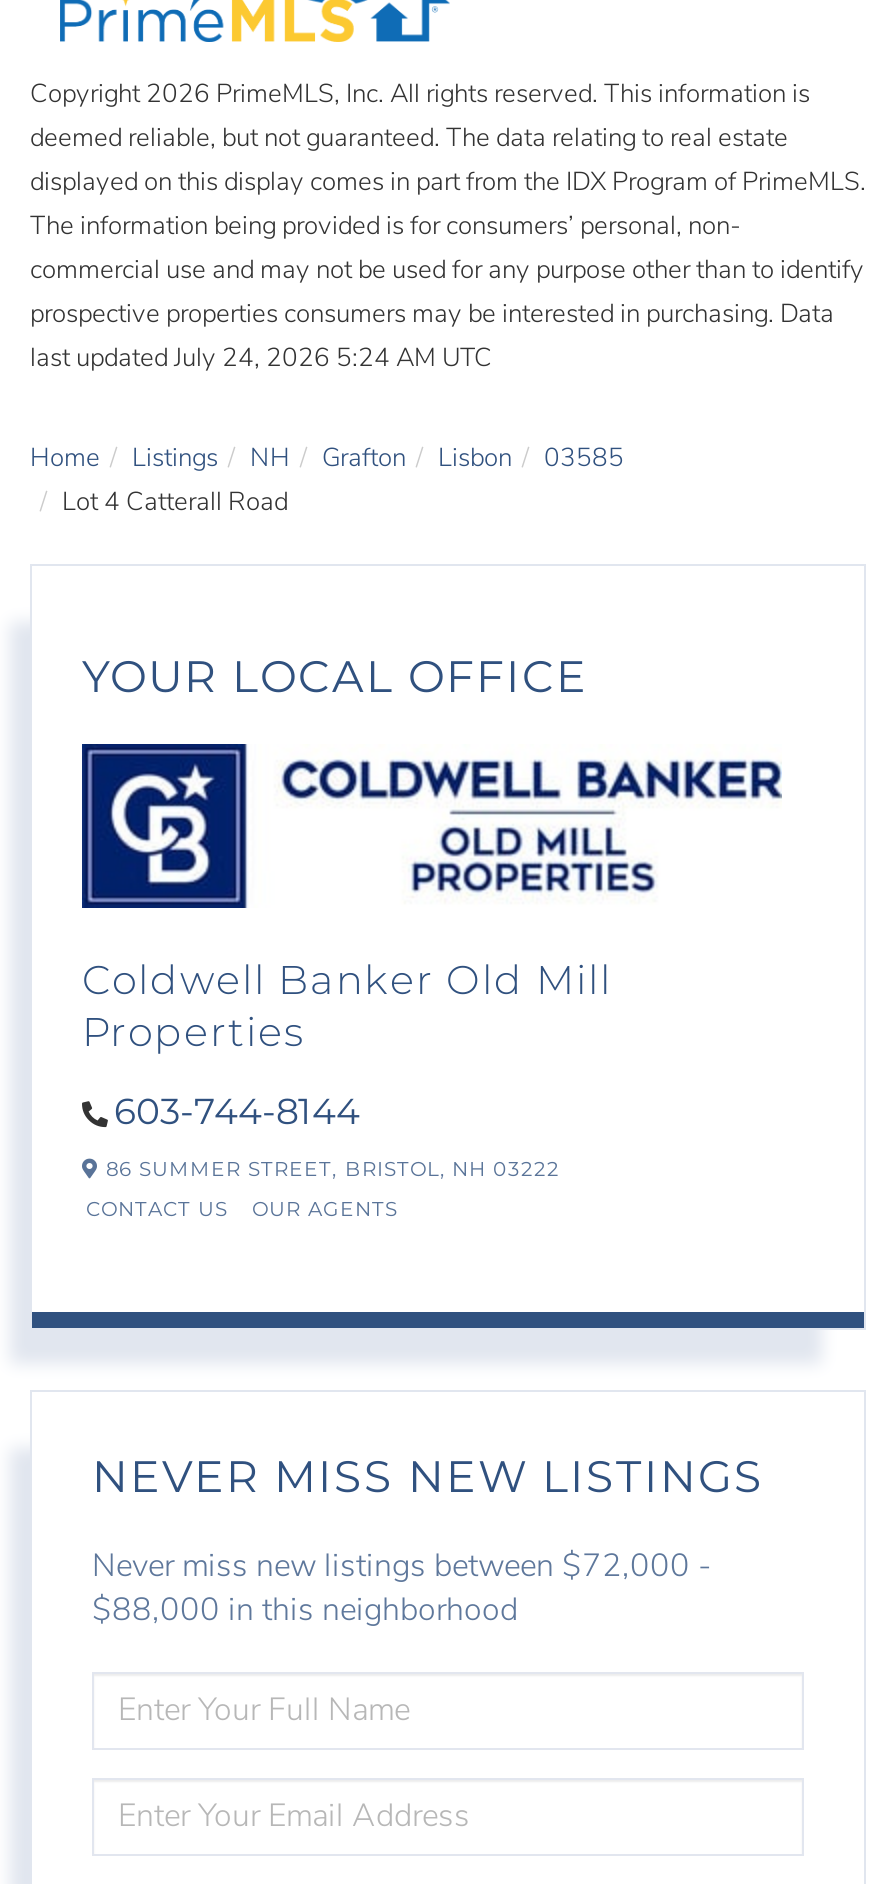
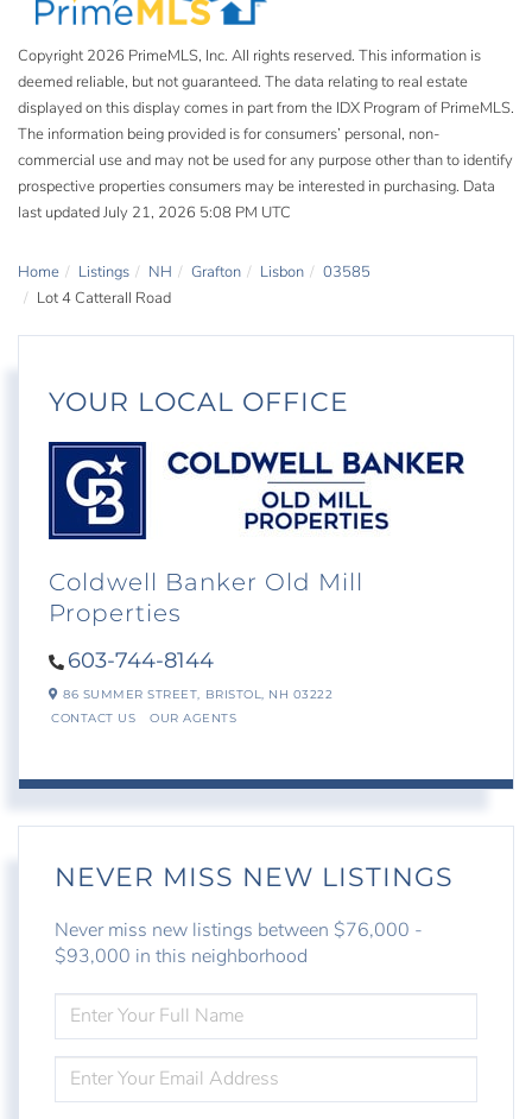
[30,341,492,377] last updated July 24, 2026 5:24 AM UTC -> [18,202,291,224] last updated July 21, 2026 5:08 PM UTC
[92,1544,712,1588] Never miss new listings between $72,000 - -> [55,917,423,943] Never miss new listings between $76,000 -
[92,1588,518,1632] $88,000 in this neighborhood -> [55,943,308,969] $93,000 in this neighborhood

